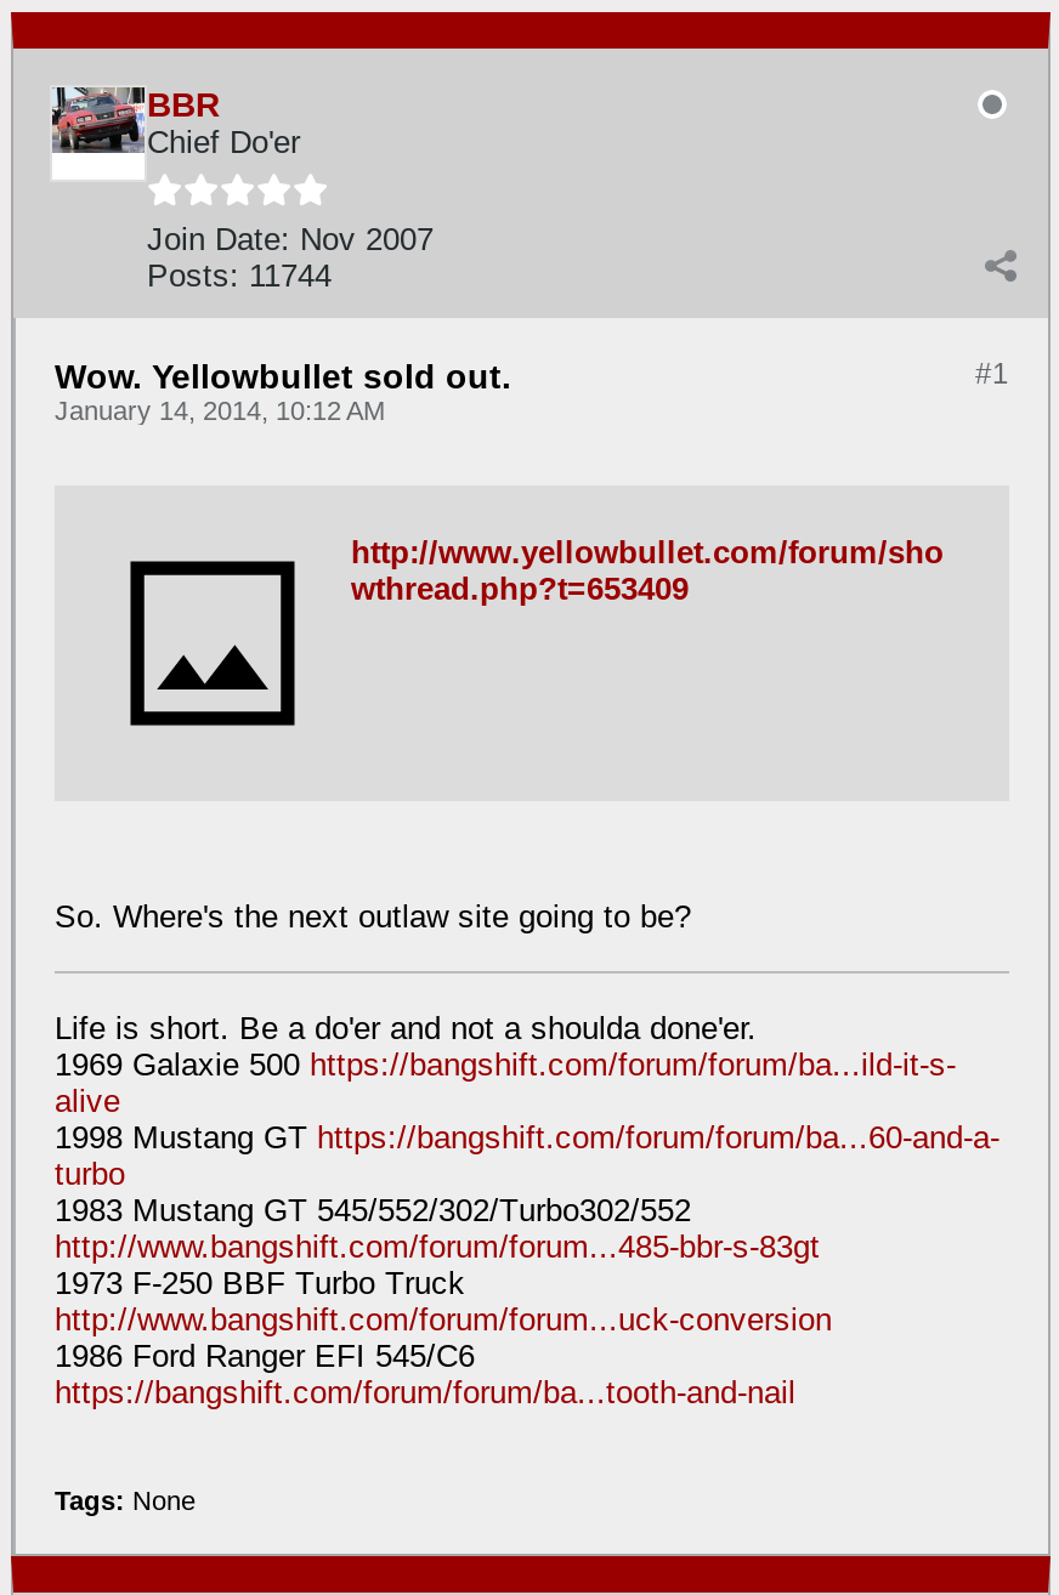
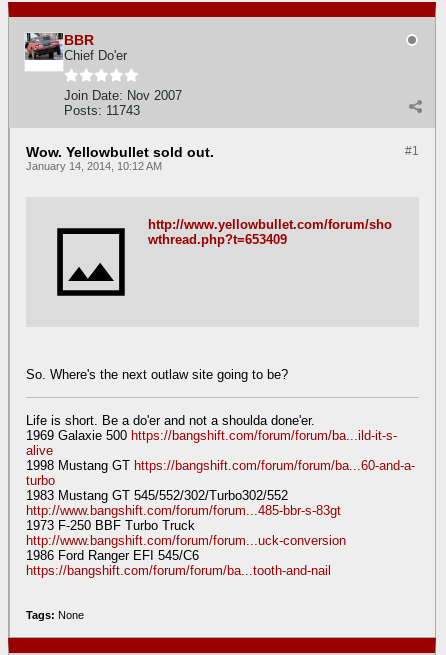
[147,257,332,294] Posts: 11744 -> [64,103,140,118] Posts: 11743

